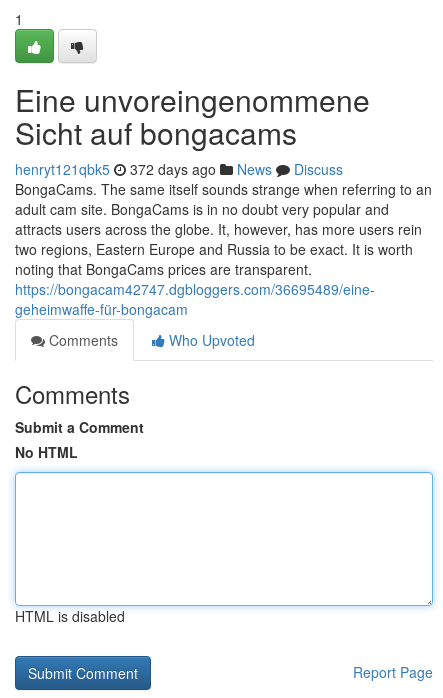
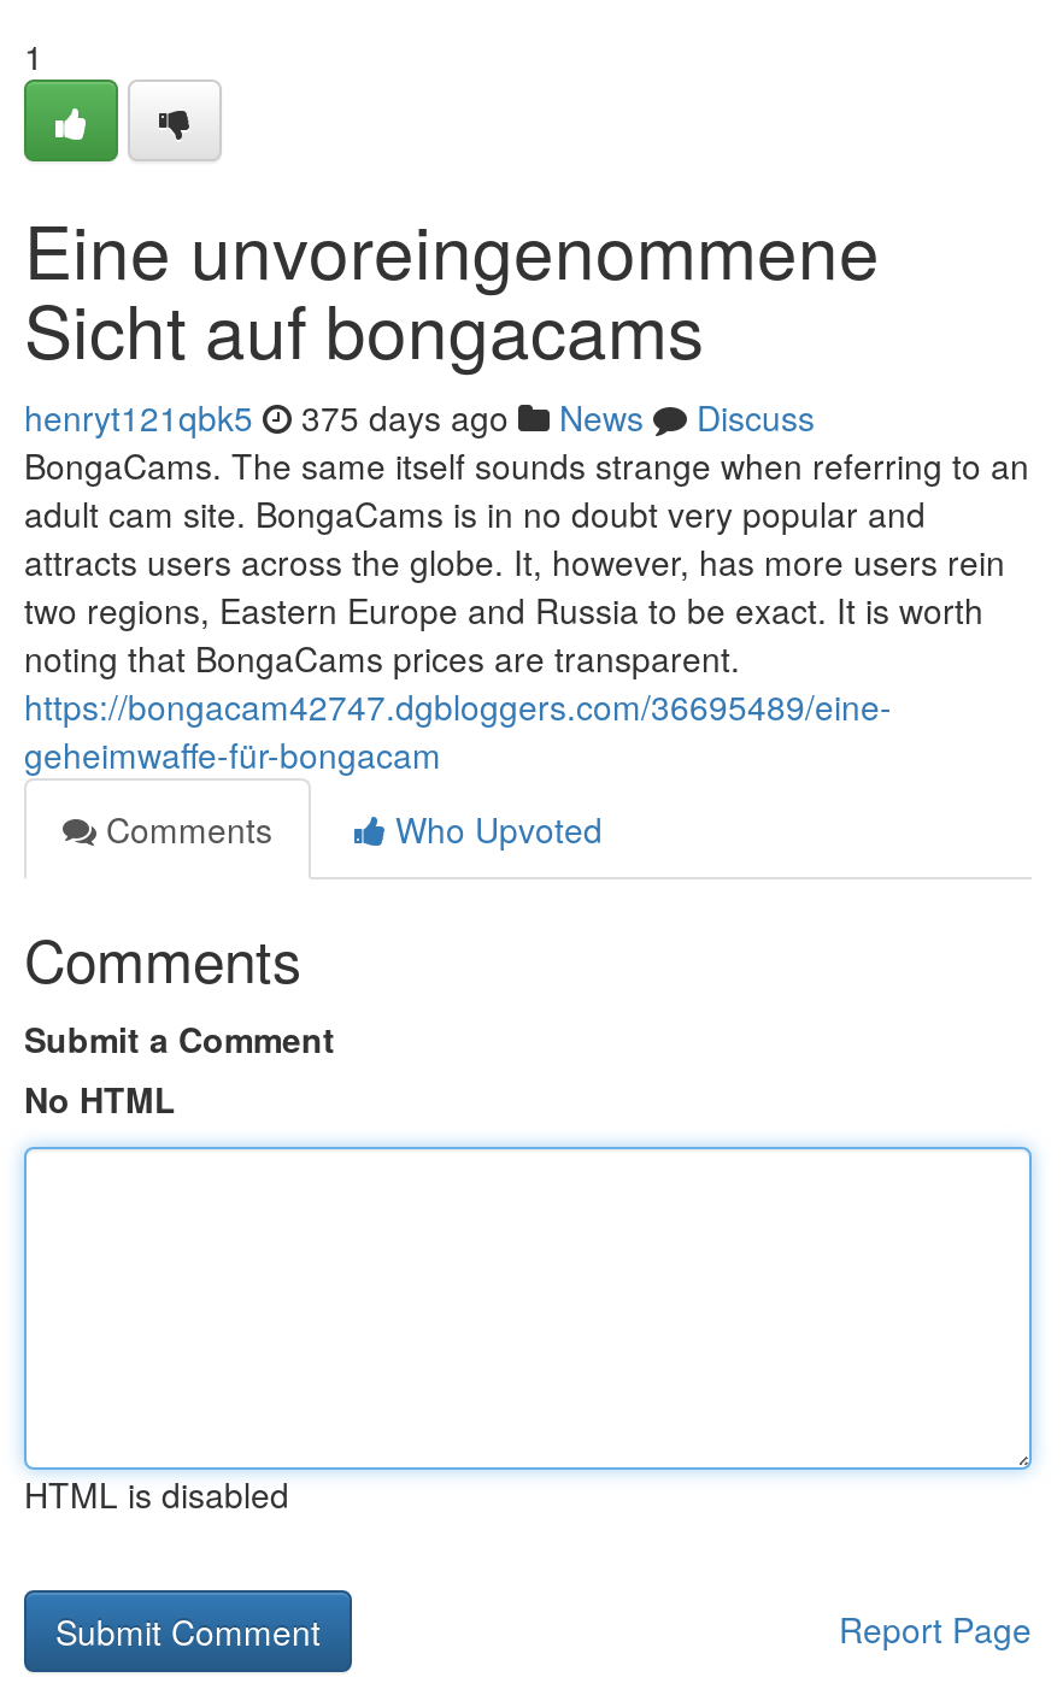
[15,159,343,179] henryt121qbk5 372 days ago News Discuss -> [24,393,815,441] henryt121qbk5 375 days ago News Discuss

